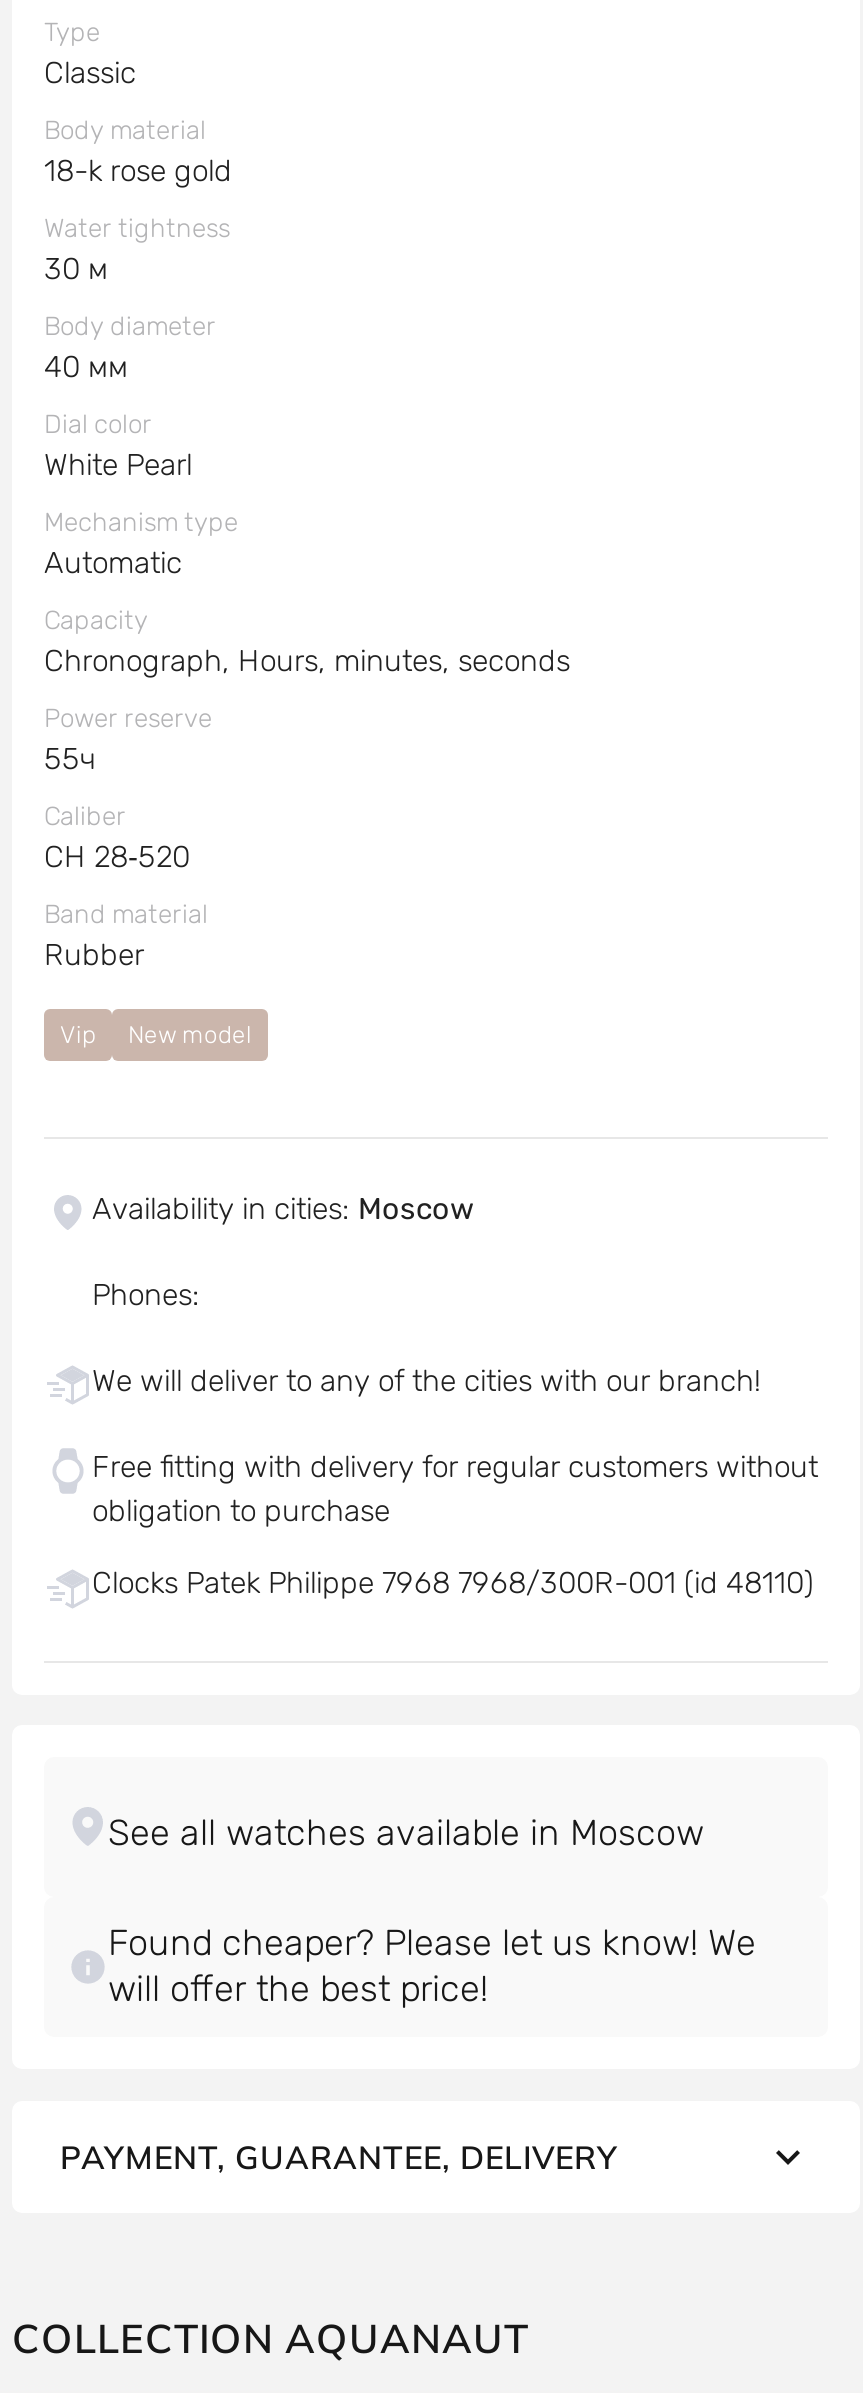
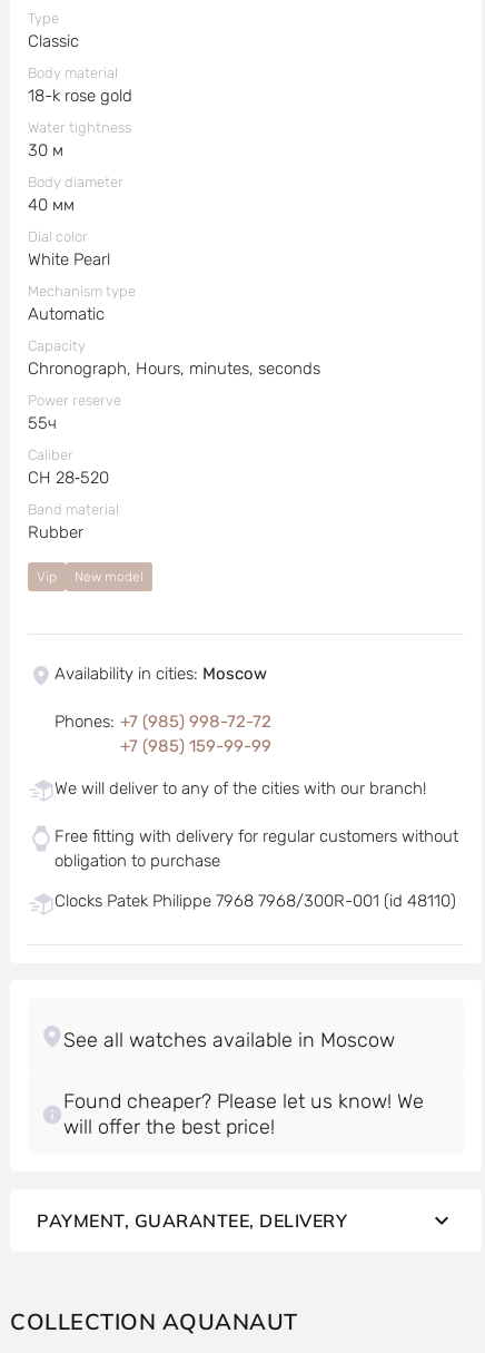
[92,1277,200,1313] Phones: -> [55,711,271,756] Phones: +7 (985) 998-72-72 | +7 (985) 159-99-99

